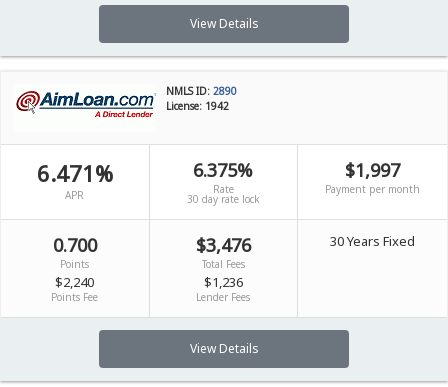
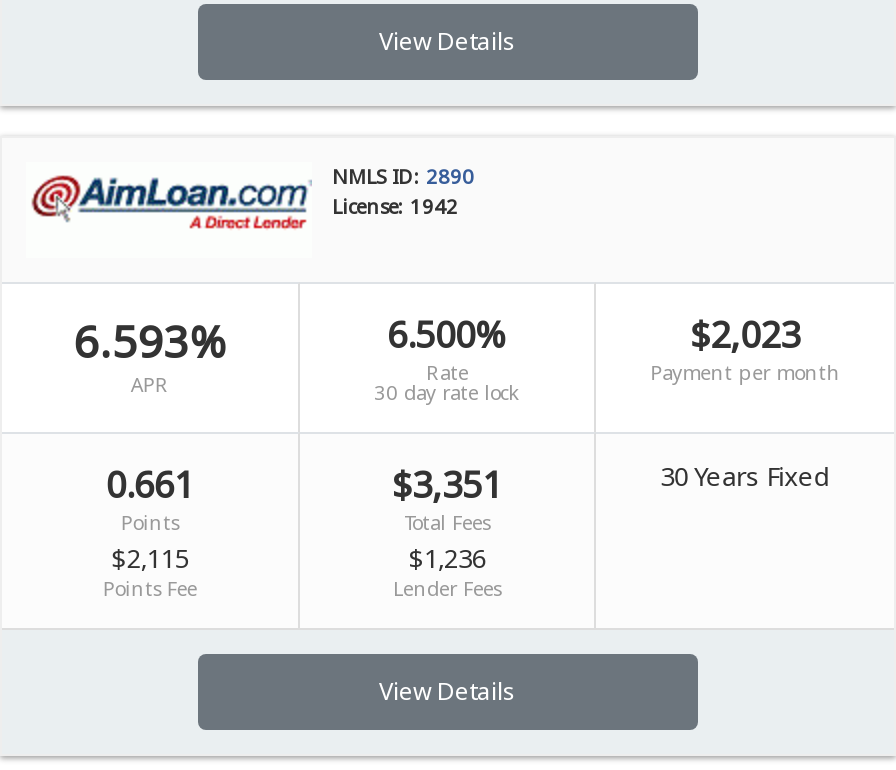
[37,158,113,188] 6.471% -> [74,310,226,370] 6.593%
[193,158,253,182] 6.375% -> [387,310,507,358] 6.500%
[345,158,400,182] $1,997 -> [690,310,800,358] $2,023
[53,233,97,257] 0.700 -> [106,460,194,508] 0.661
[196,233,251,257] $3,476 -> [392,460,502,508] $3,351
[55,273,94,291] $2,240 -> [111,540,189,576] $2,115

